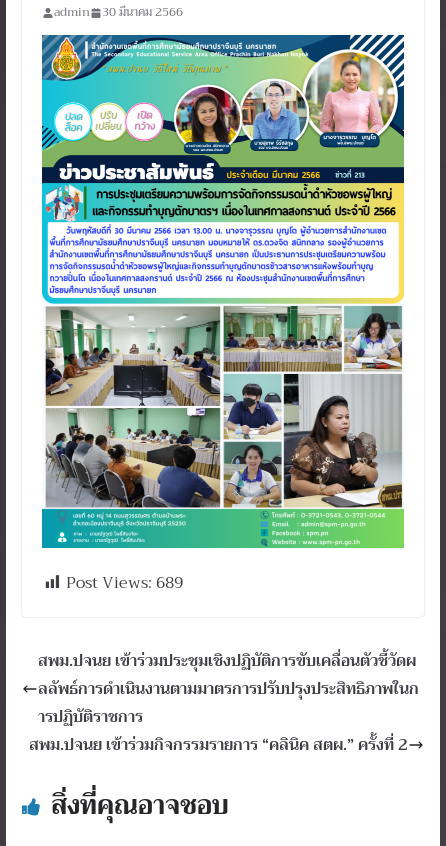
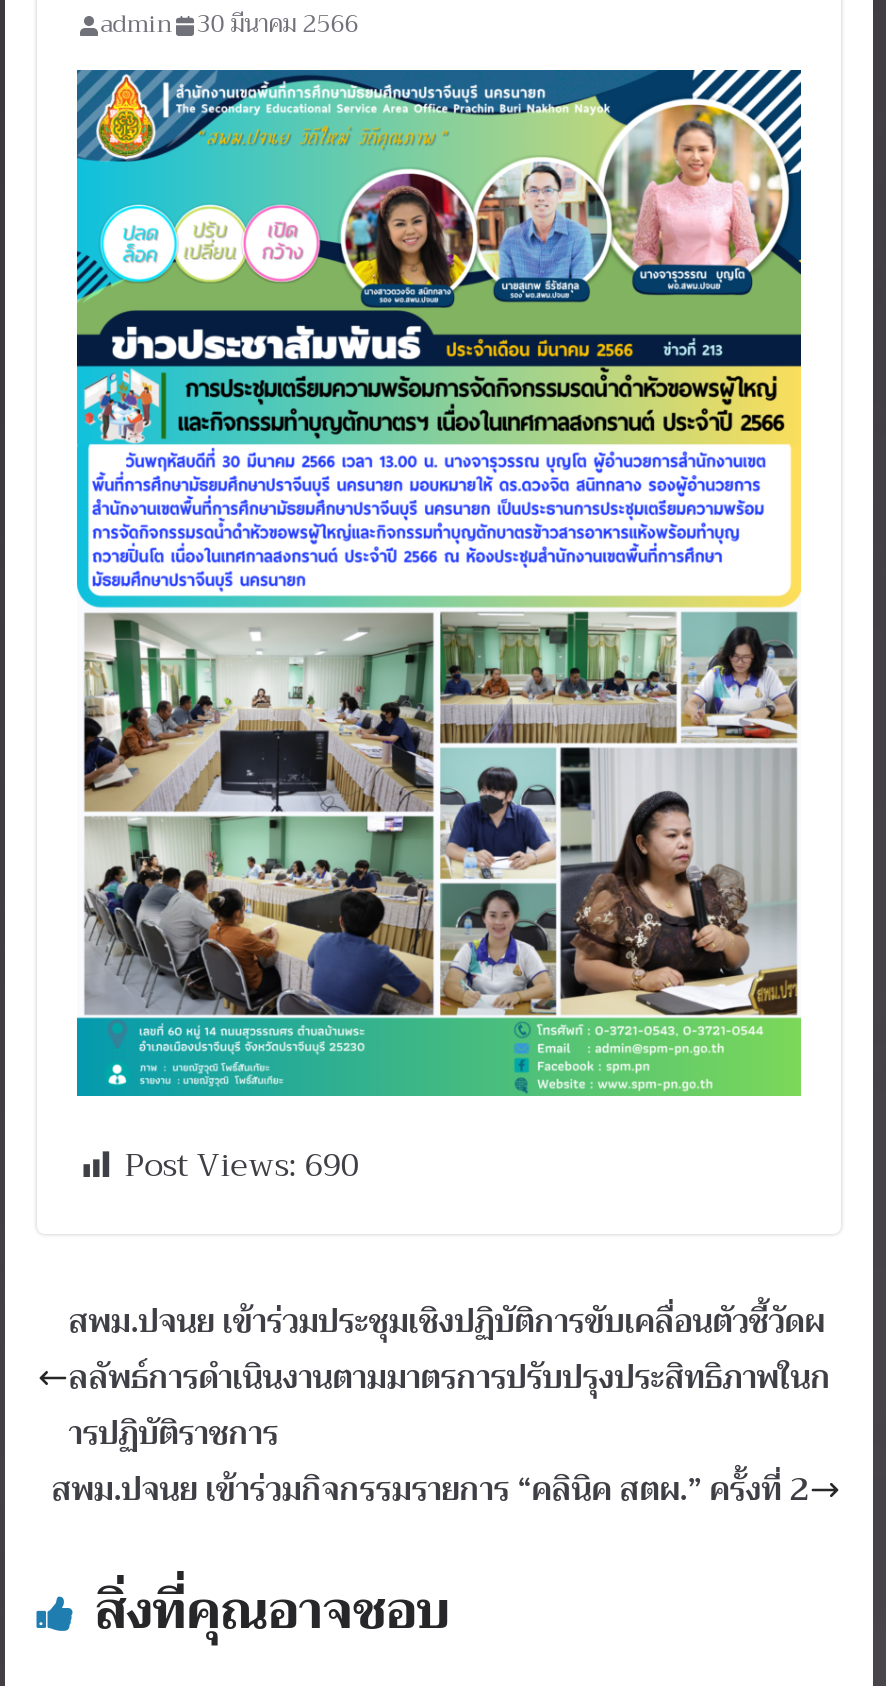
[66,569,183,597] Post Views: 689 -> [124,1138,358,1194] Post Views: 690

